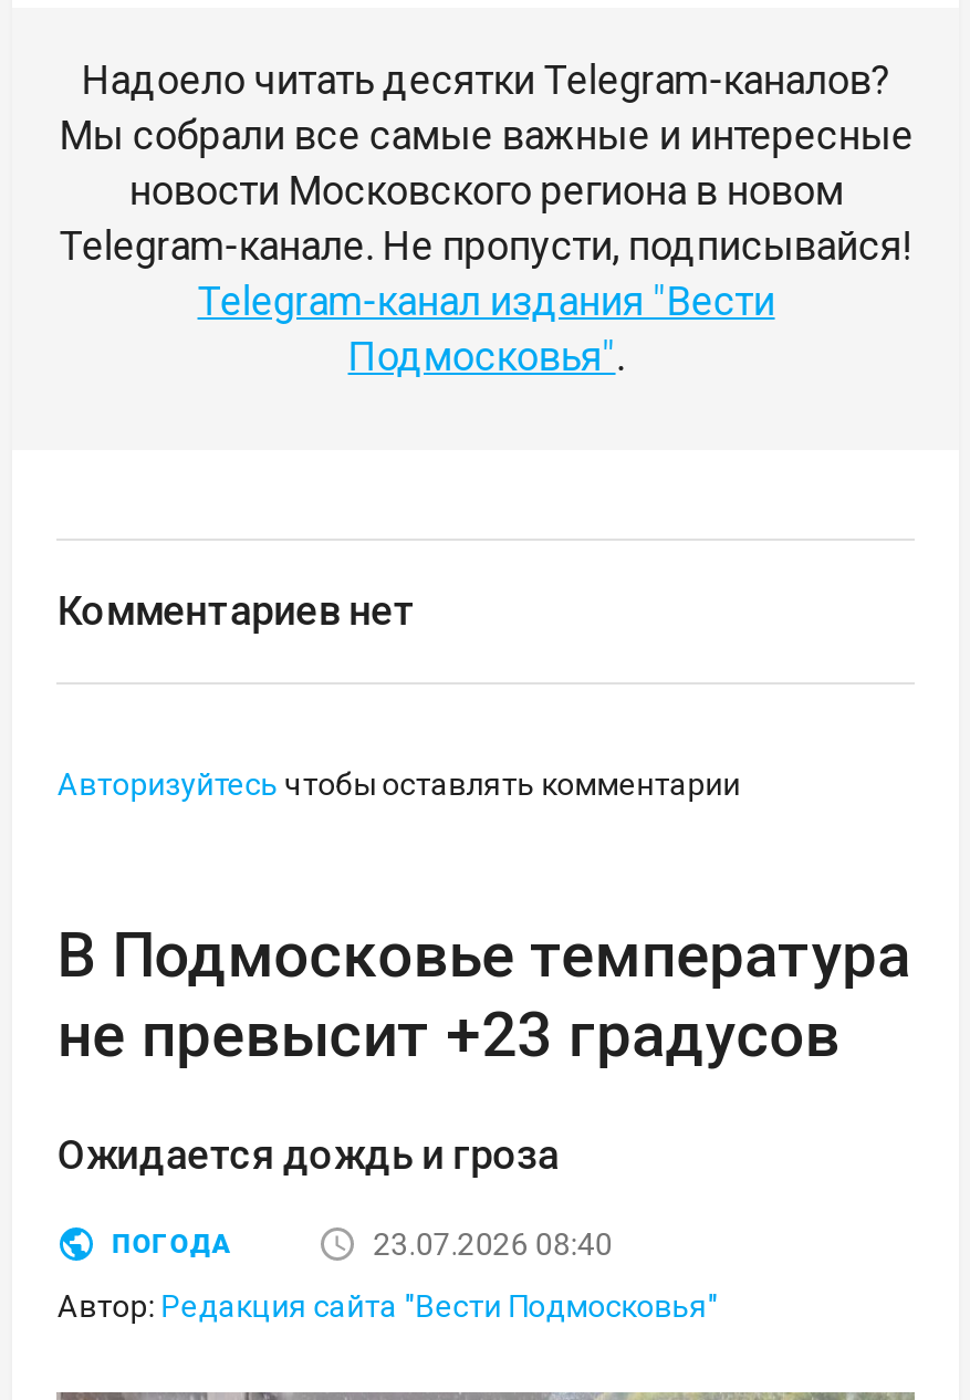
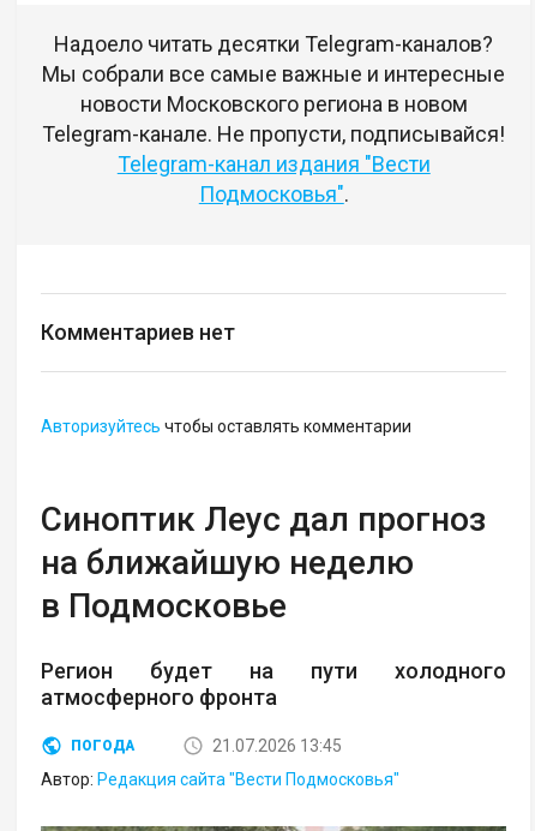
[57,918,911,1070] В Подмосковье температура | не превысит +23 градусов -> [41,499,486,626] Синоптик Леус дал прогноз | на ближайшую неделю | в Подмосковье
[57,1130,559,1176] Ожидается дождь и гроза -> [41,658,507,710] Регион будет на пути холодного | атмосферного фронта
[373,1225,612,1260] 23.07.2026 08:40 -> [213,736,342,755] 21.07.2026 13:45

